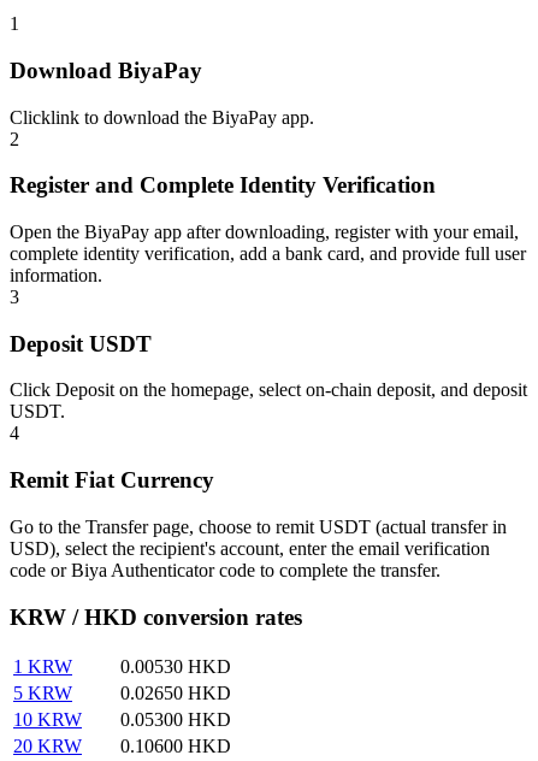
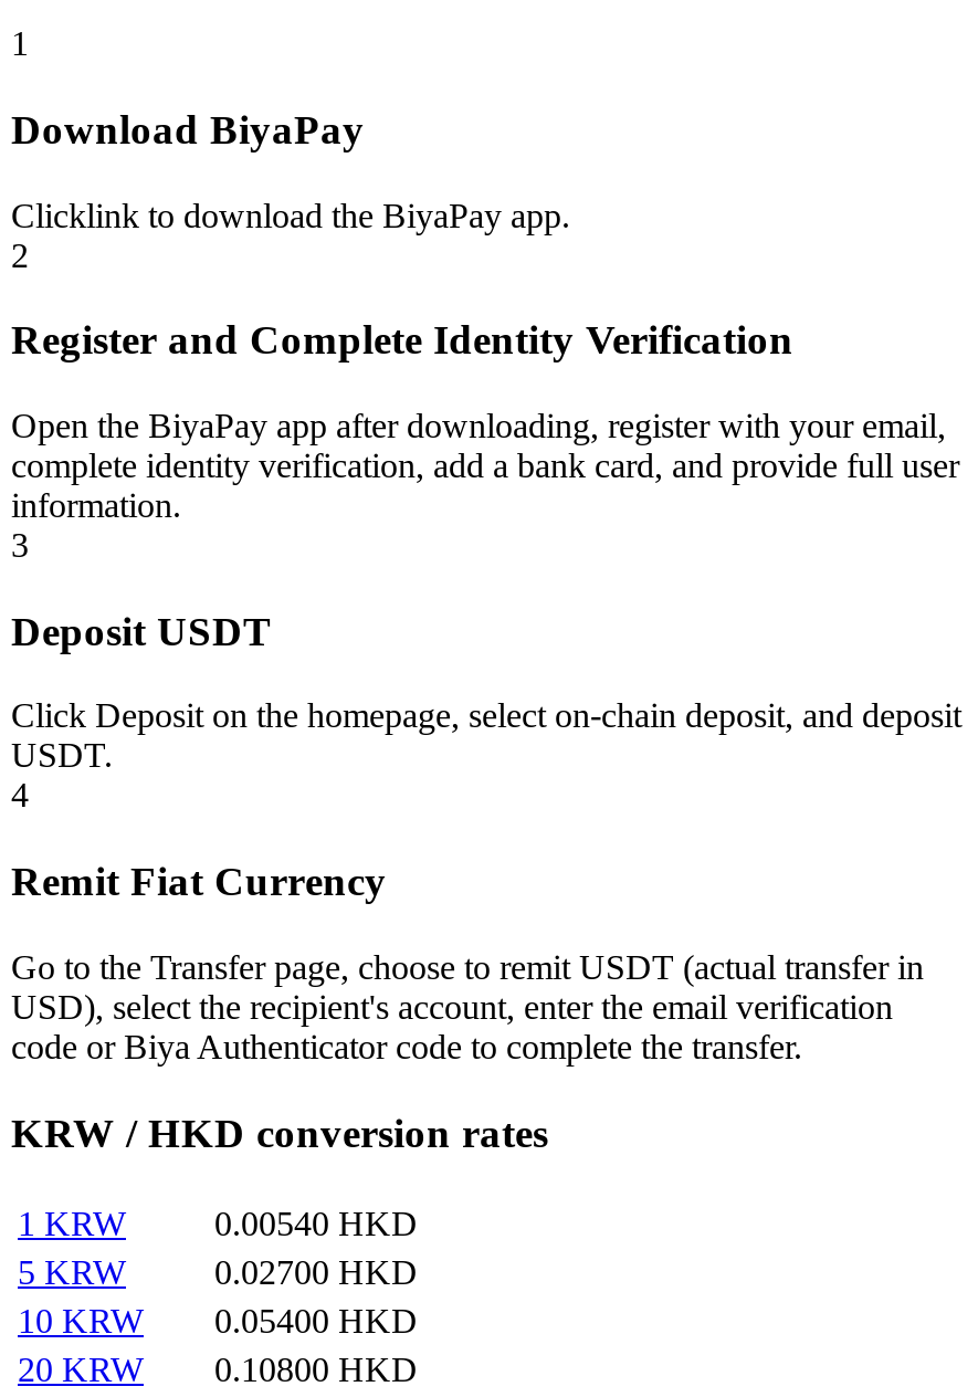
[120,657,231,677] 0.00530 HKD -> [214,1205,418,1243] 0.00540 HKD
[120,683,231,704] 0.02650 HKD -> [214,1254,418,1292] 0.02700 HKD
[13,710,231,730] 10 KRW 0.05300 HKD -> [18,1303,418,1340] 10 KRW 0.05400 HKD
[13,736,231,757] 20 KRW 0.10600 HKD -> [18,1351,418,1389] 20 KRW 0.10800 HKD

